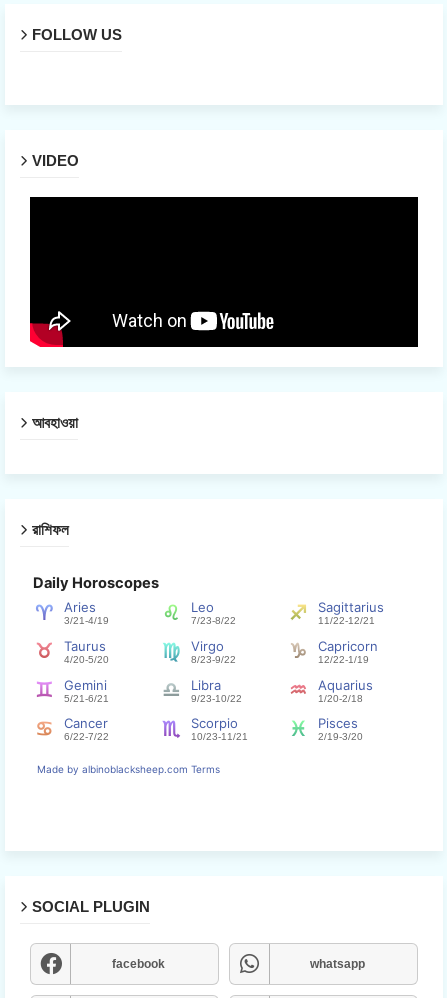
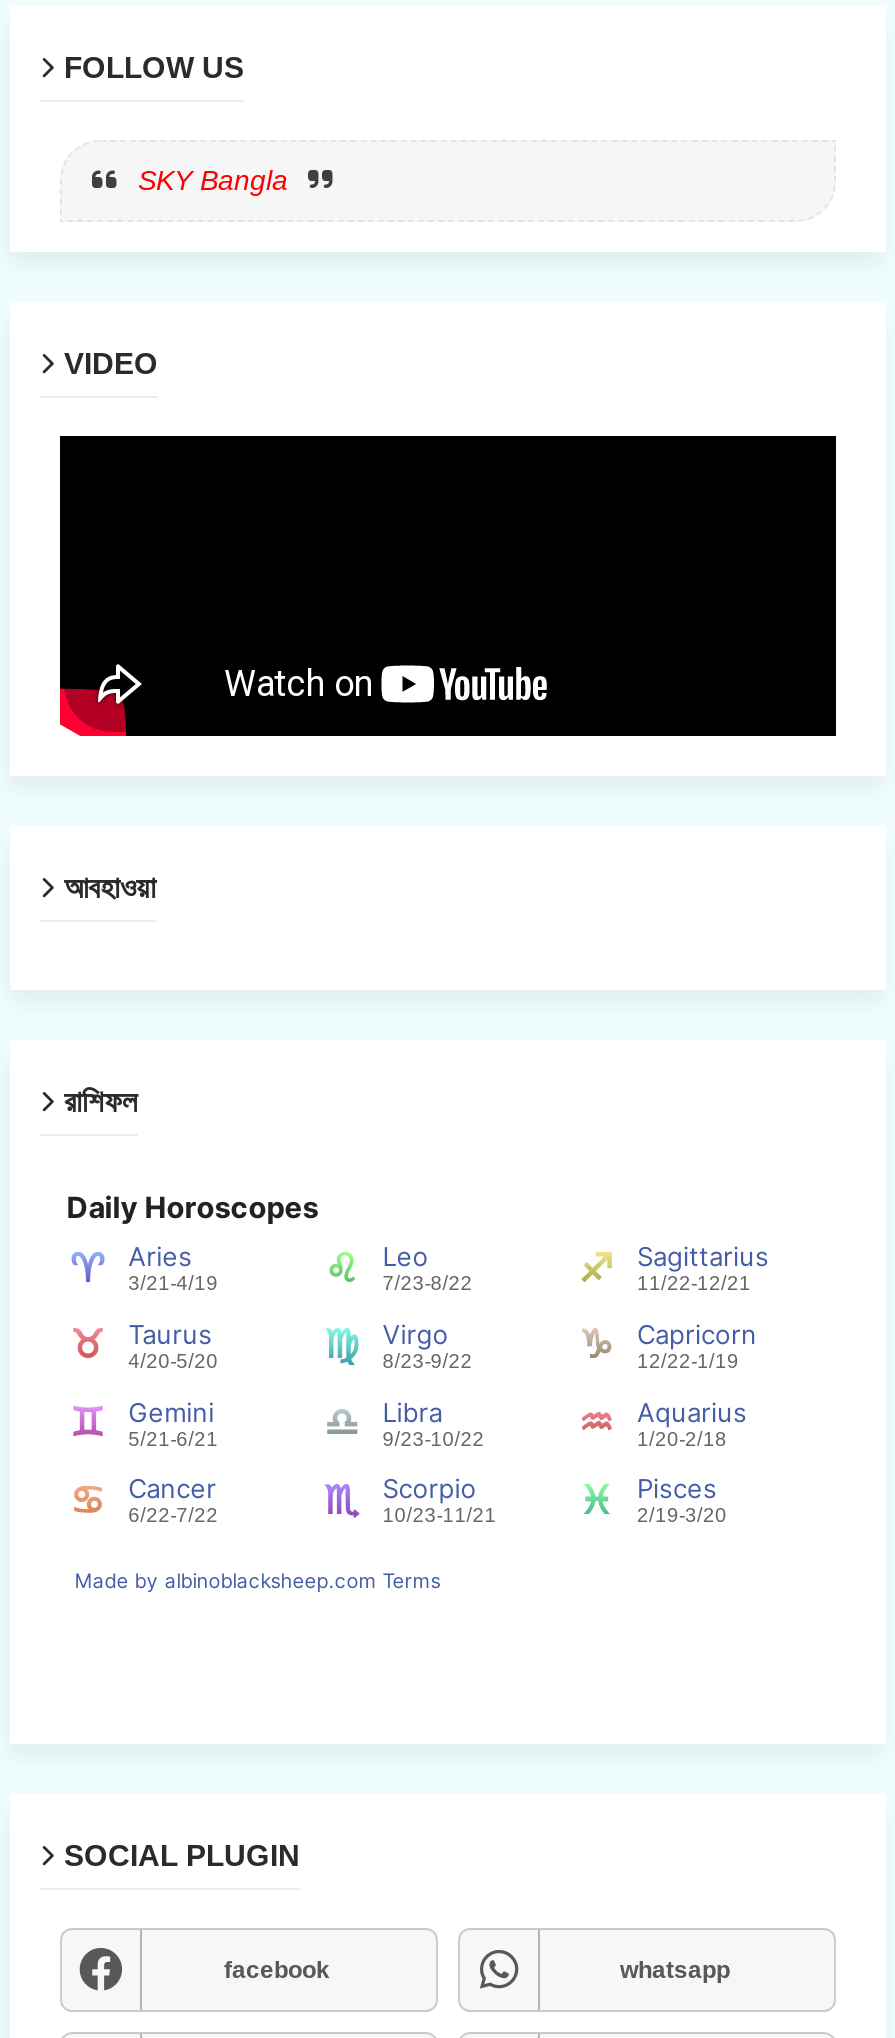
none -> [138,164,288,196] SKY Bangla

